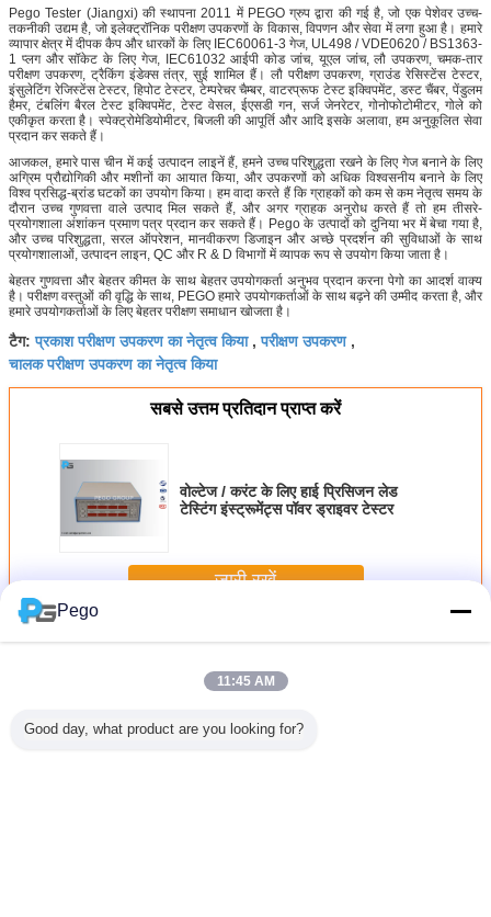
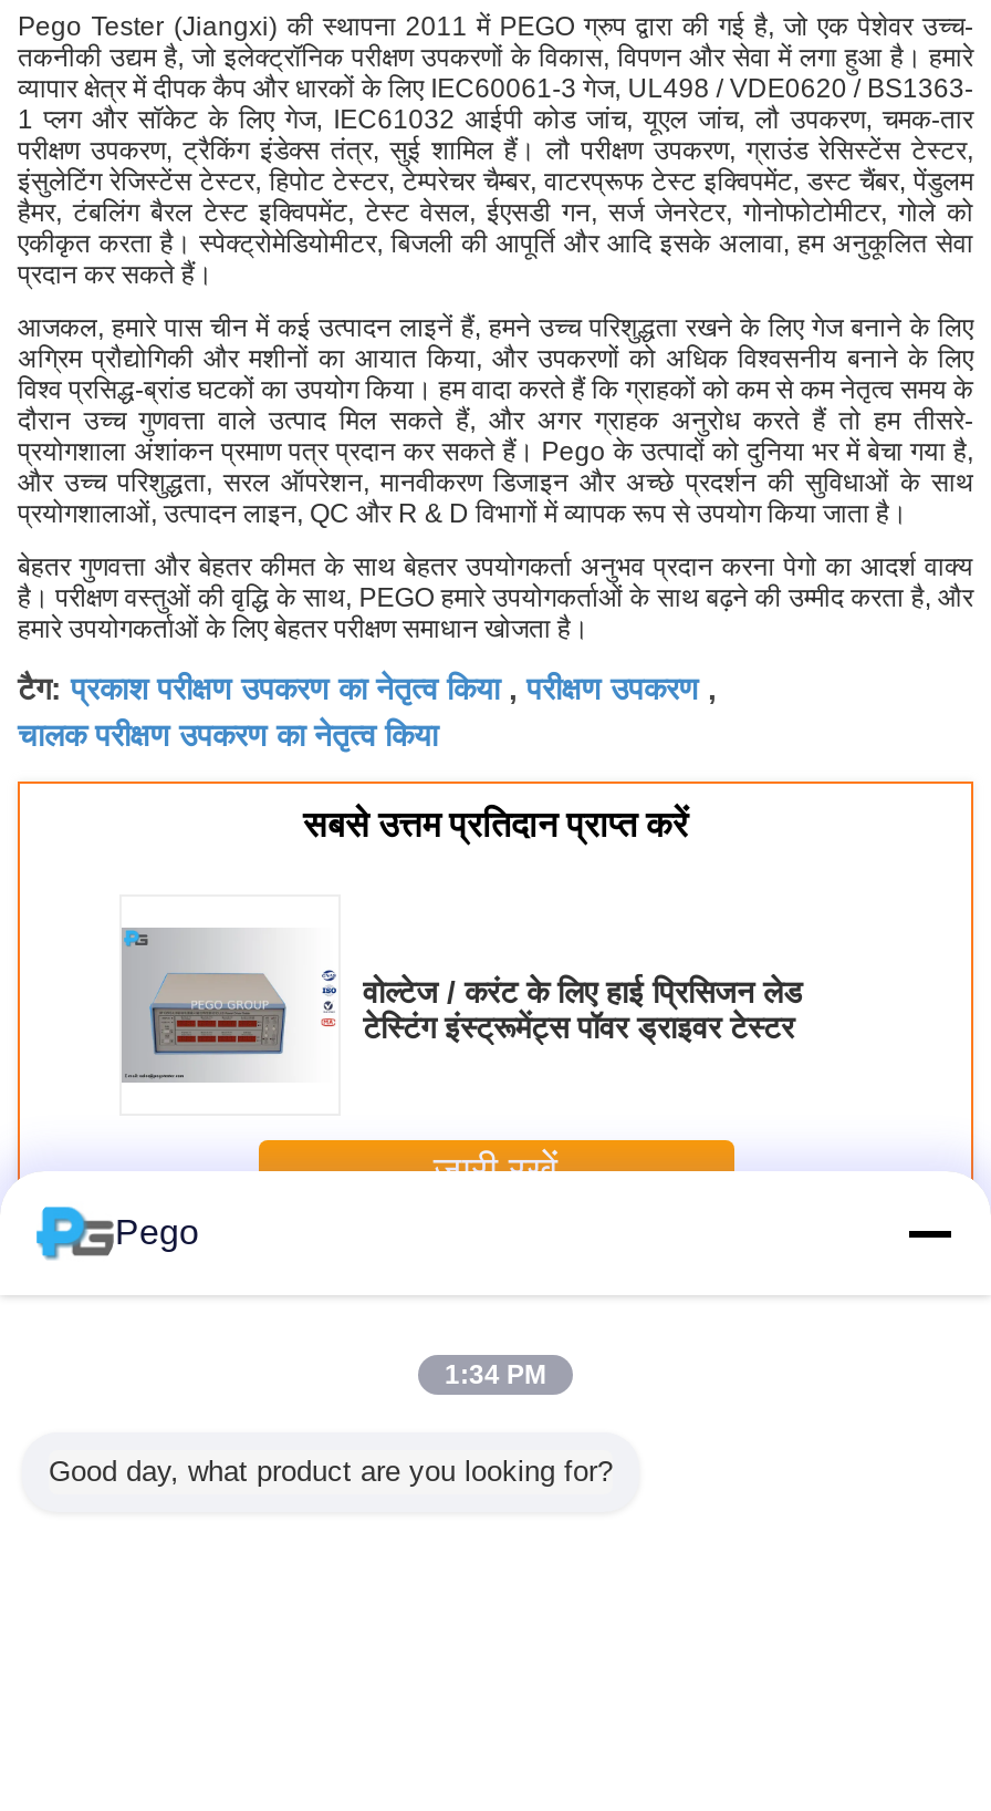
[216,673,275,689] 11:45 AM -> [445,1359,546,1390] 1:34 PM

